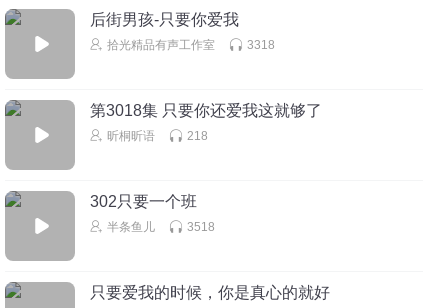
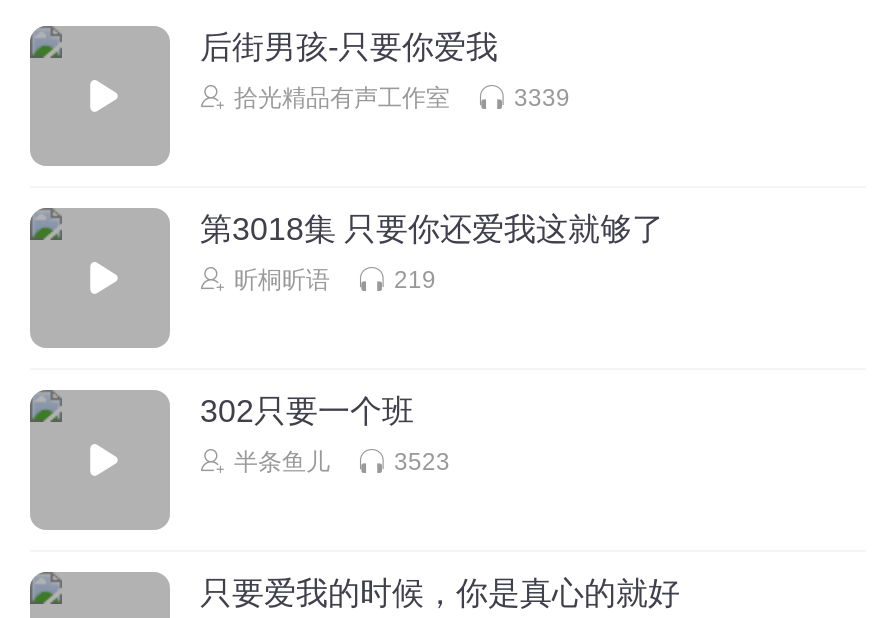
[247,37,275,51] 3318 -> [514,83,570,111] 3339
[187,128,208,142] 218 -> [394,265,436,293] 219
[187,219,215,233] 3518 -> [394,447,450,475] 3523

